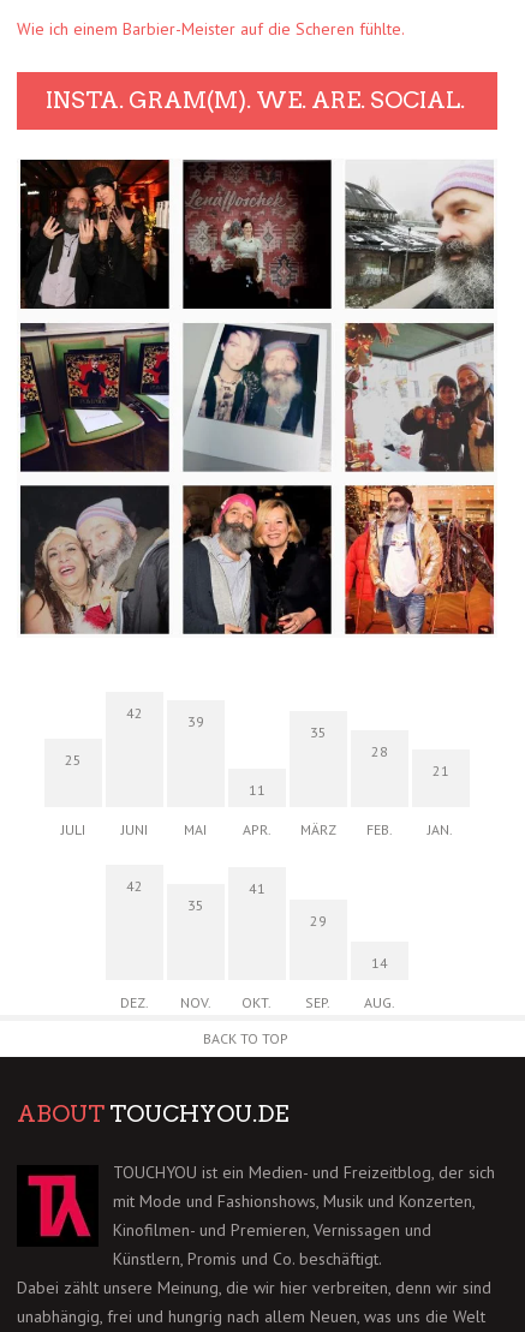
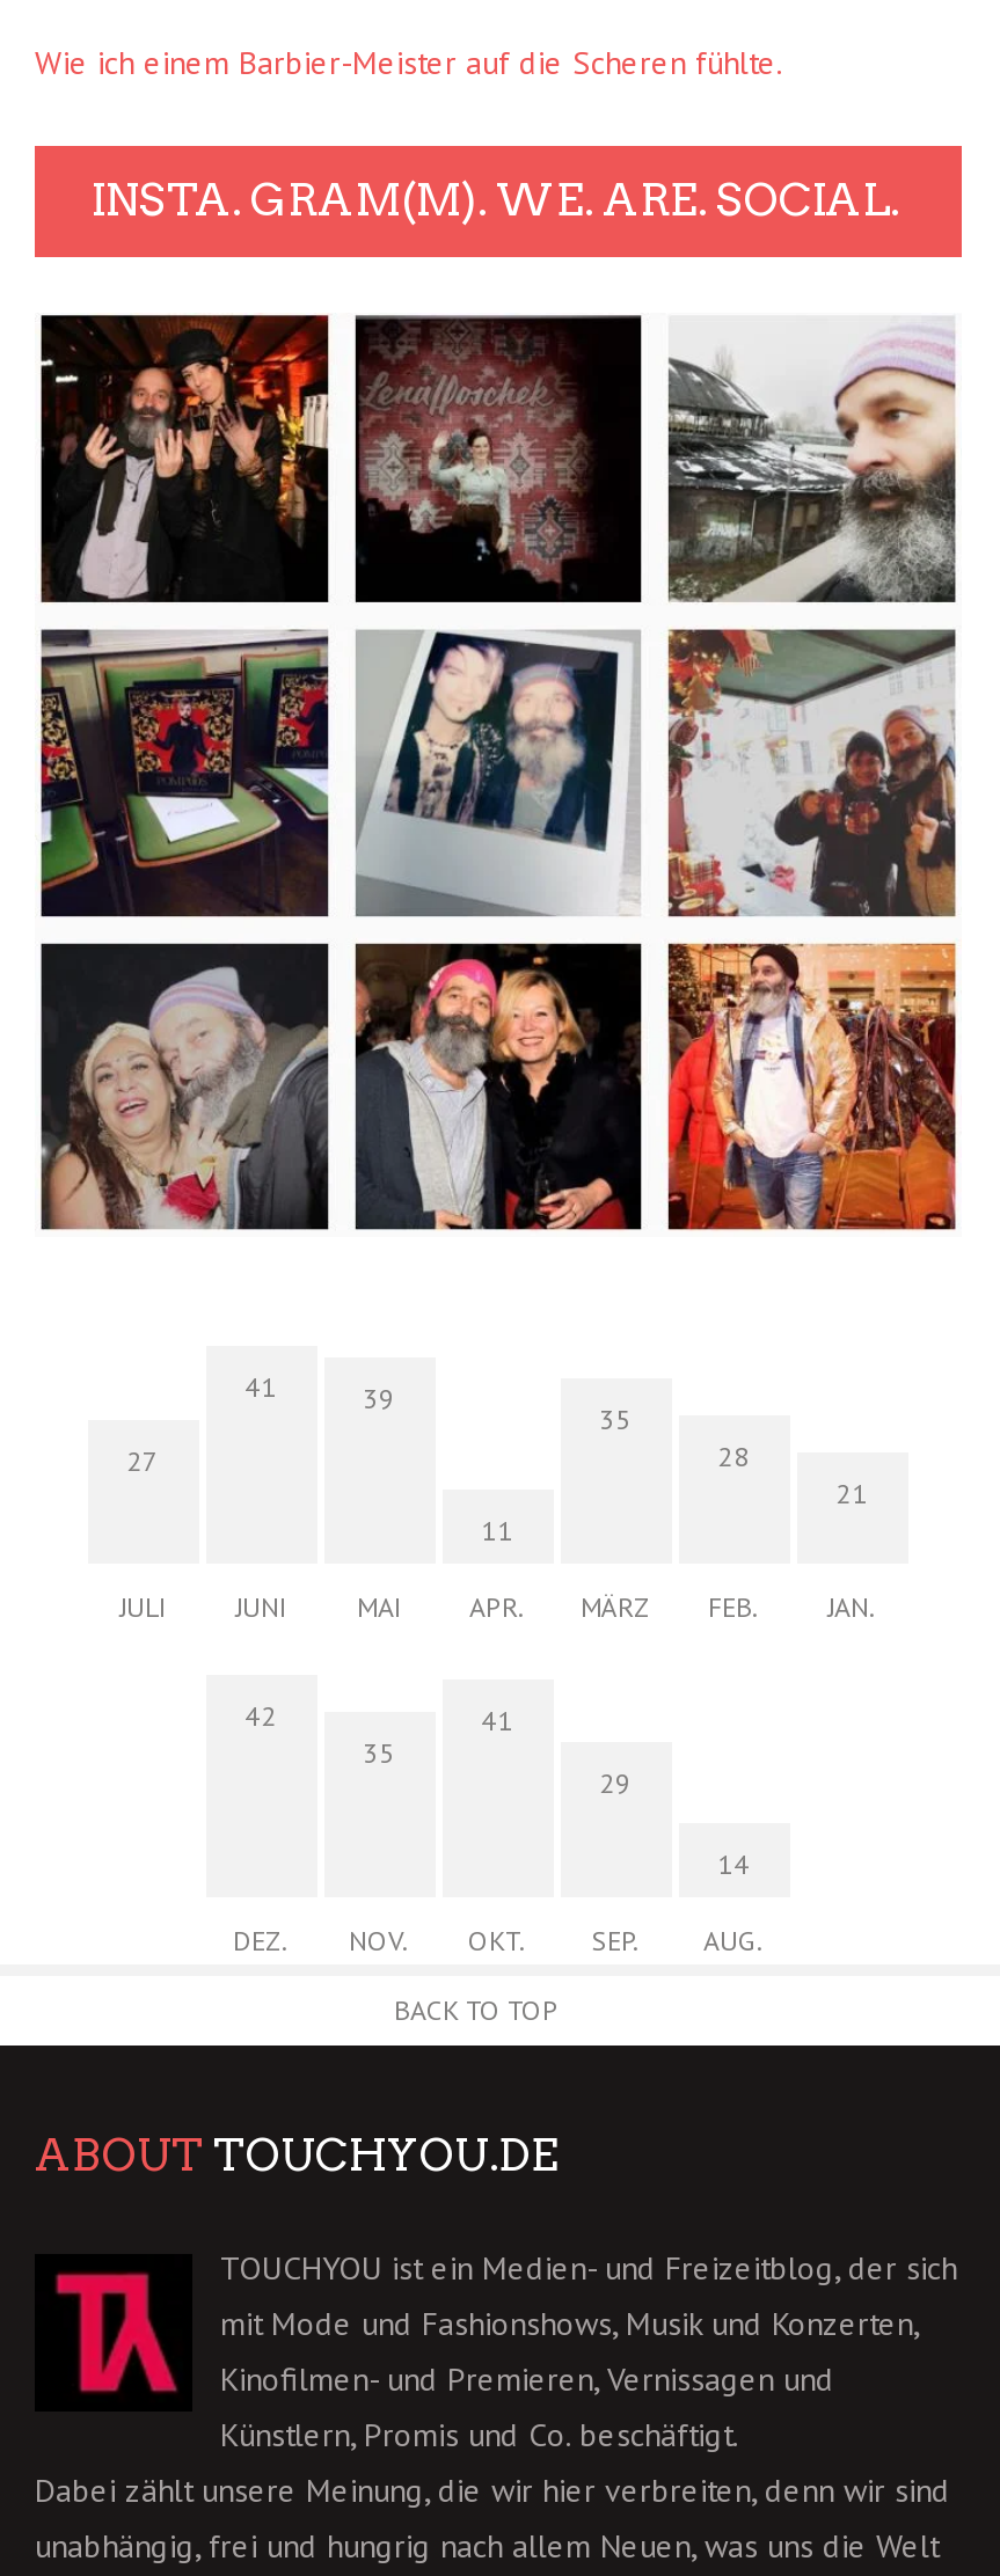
[126,703,142,721] 42 -> [244,1369,277,1404] 41
[64,750,81,768] 25 -> [126,1443,159,1478] 27

